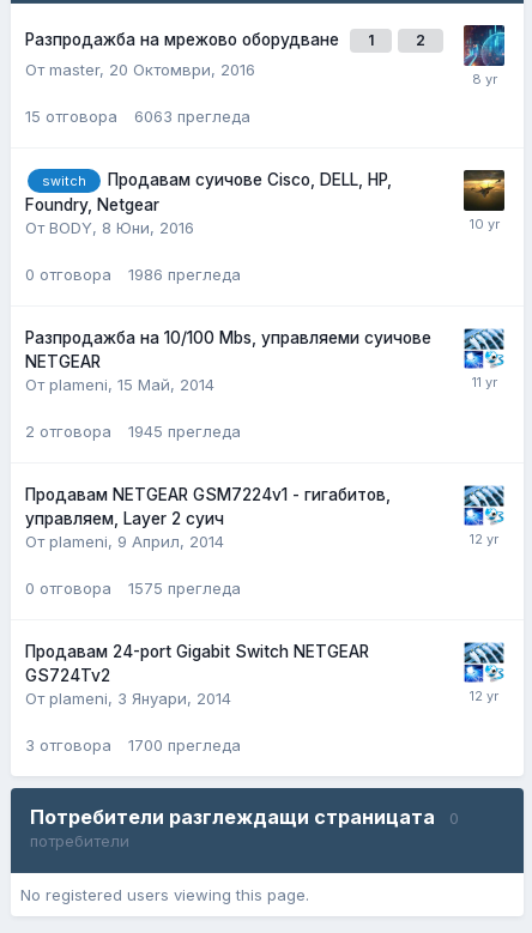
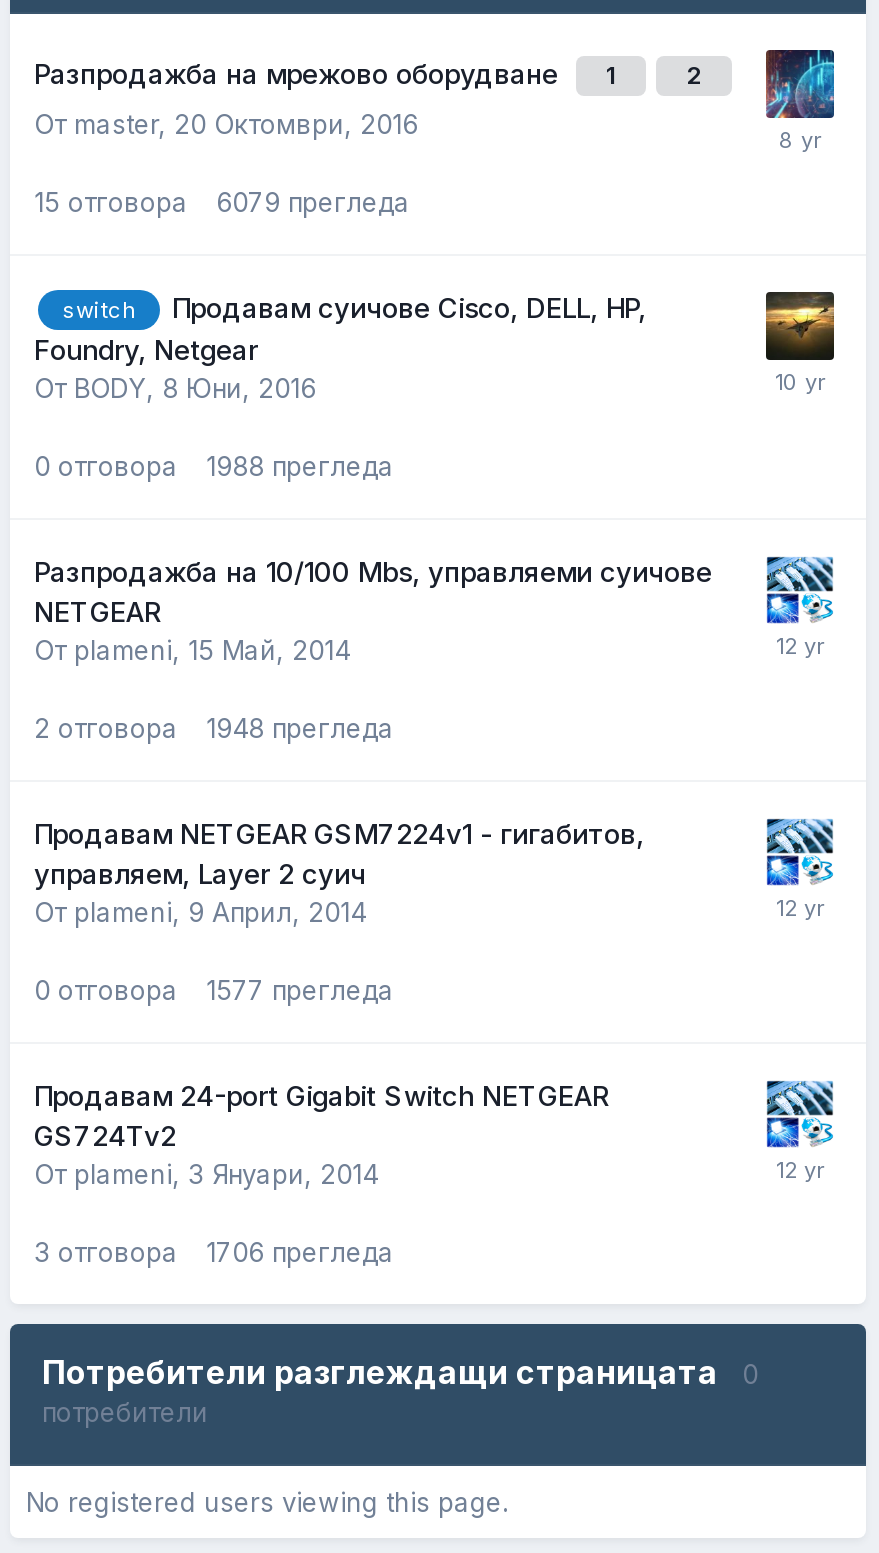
[25,106,250,126] 15 отговора 6063 прегледа -> [34,186,410,218] 15 отговора 6079 прегледа
[128,265,241,284] 1986 прегледа -> [206,450,394,482] 1988 прегледа
[25,422,241,441] 2 отговора 1945 прегледа -> [34,712,394,744] 2 отговора 1948 прегледа
[128,579,241,598] 1575 прегледа -> [206,974,394,1006] 1577 прегледа
[128,736,241,755] 1700 прегледа -> [206,1236,394,1268] 1706 прегледа

